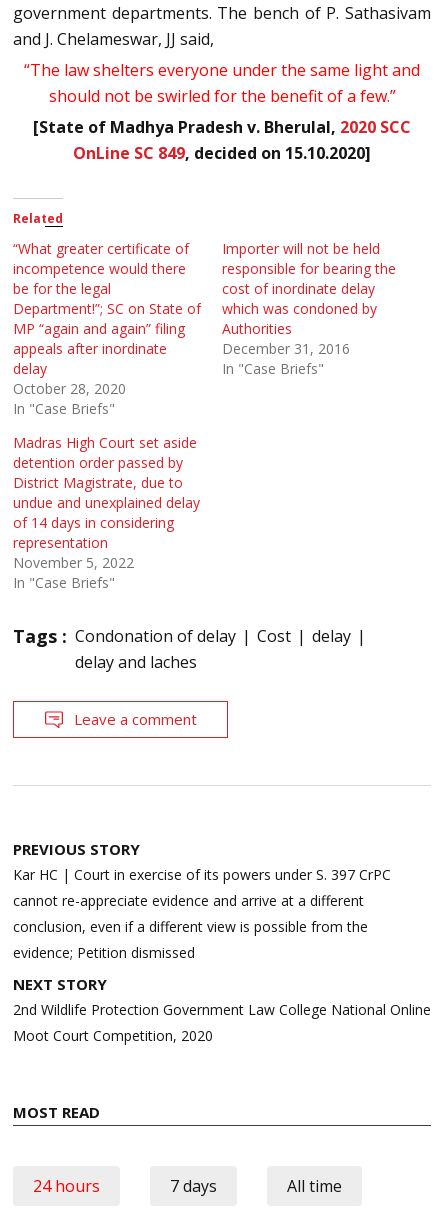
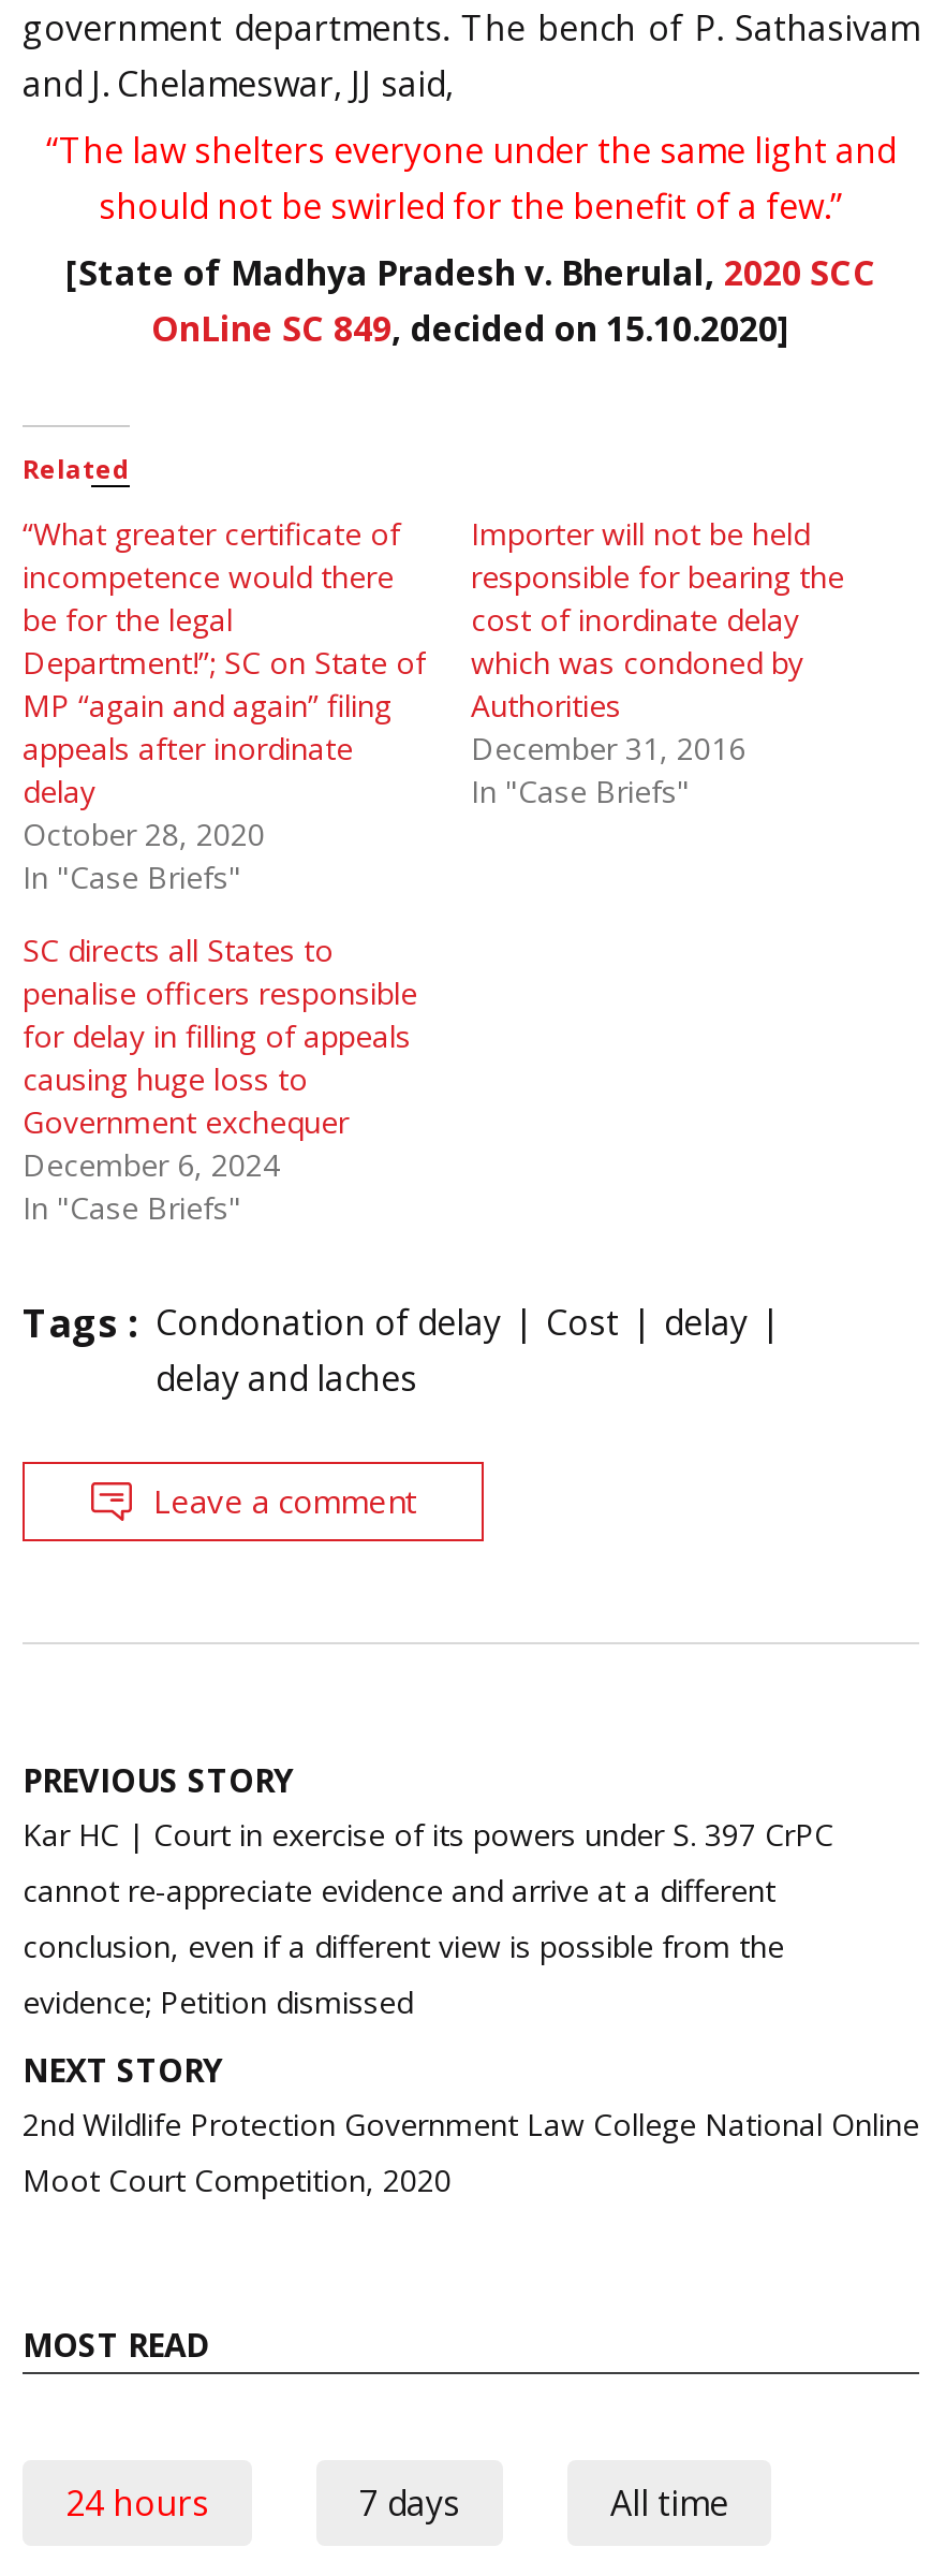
[13,433,200,572] Madras High Court set aside | detention order passed by | District Magistrate, due to | undue and unexplained delay | of 14 days in considering | representation | November 5, 2022 -> [23,930,417,1185] SC directs all States to | penalise officers responsible | for delay in filling of appeals | causing huge loss to | Government exchequer | December 6, 2024

